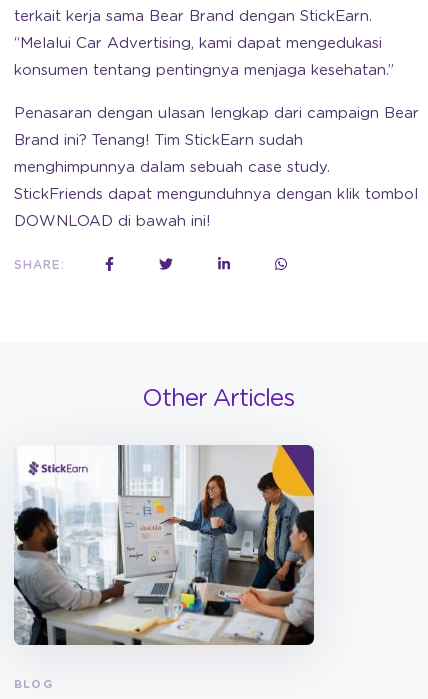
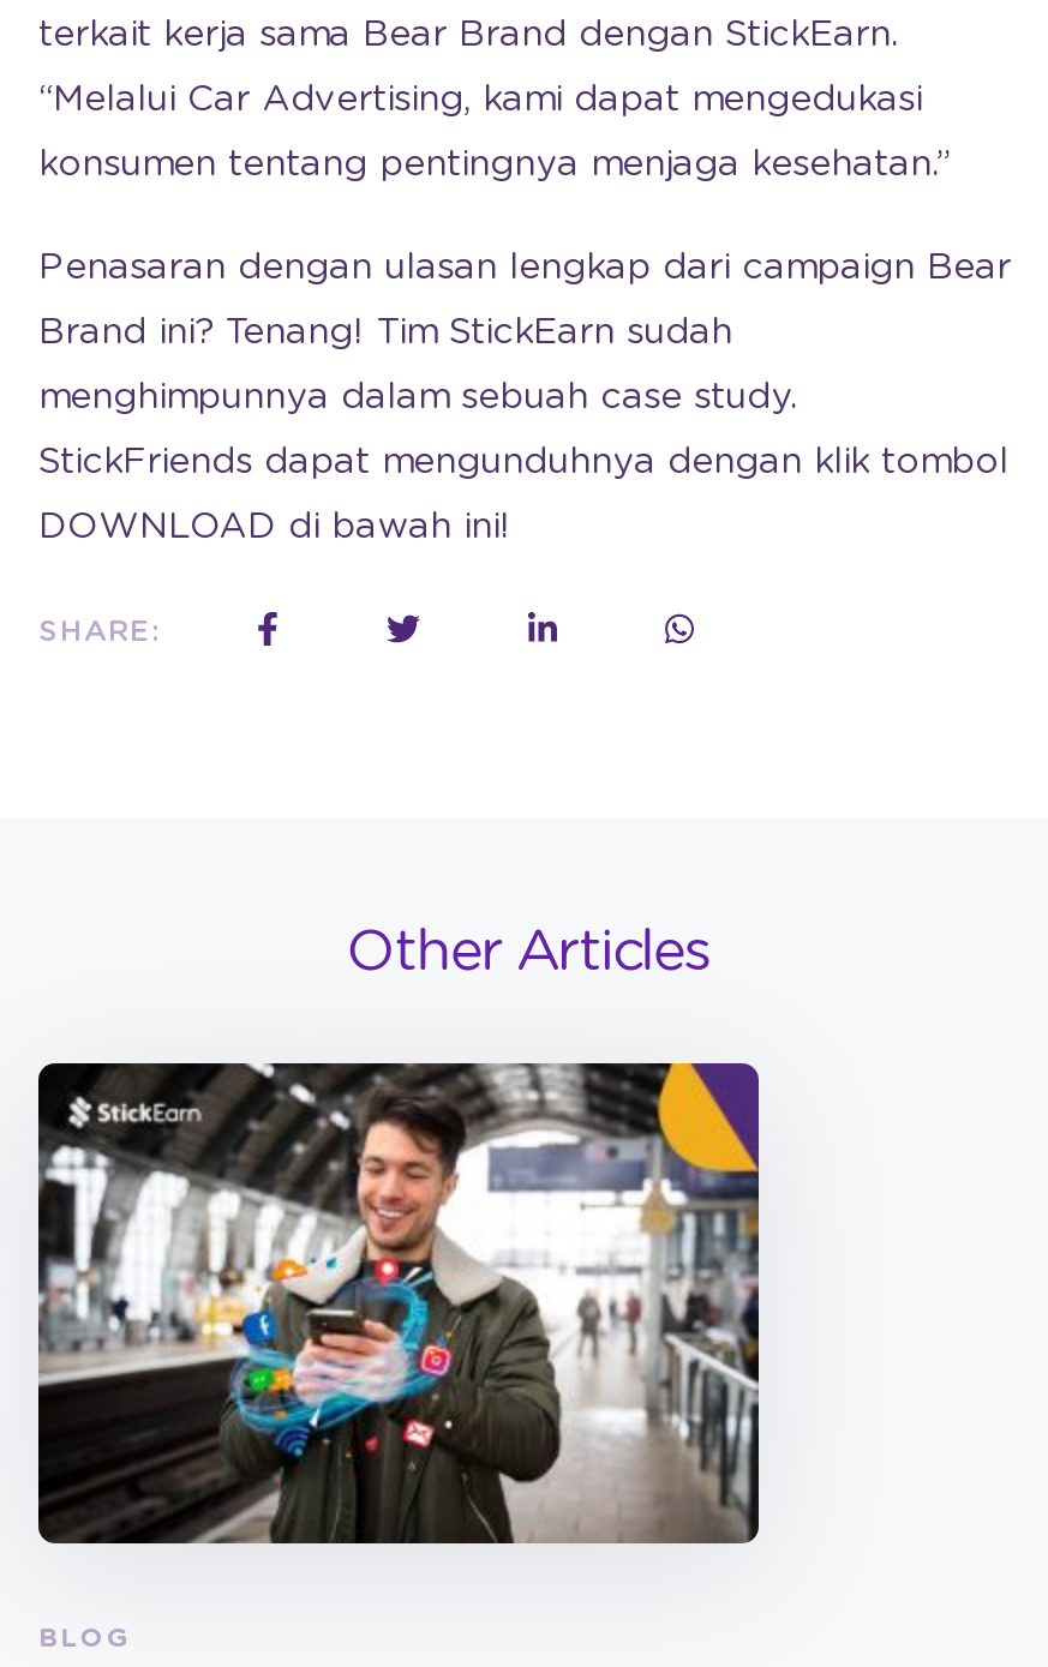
[14,444,315,645] [image] -> [36,1061,761,1543] [image]

